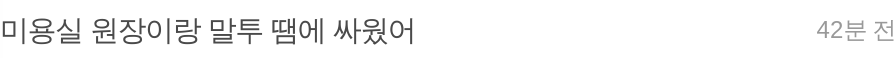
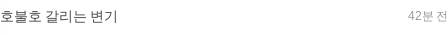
[0,13,415,45] 미용실 원장이랑 말투 땜에 싸웠어 -> [0,8,118,24] 호불호 갈리는 변기

